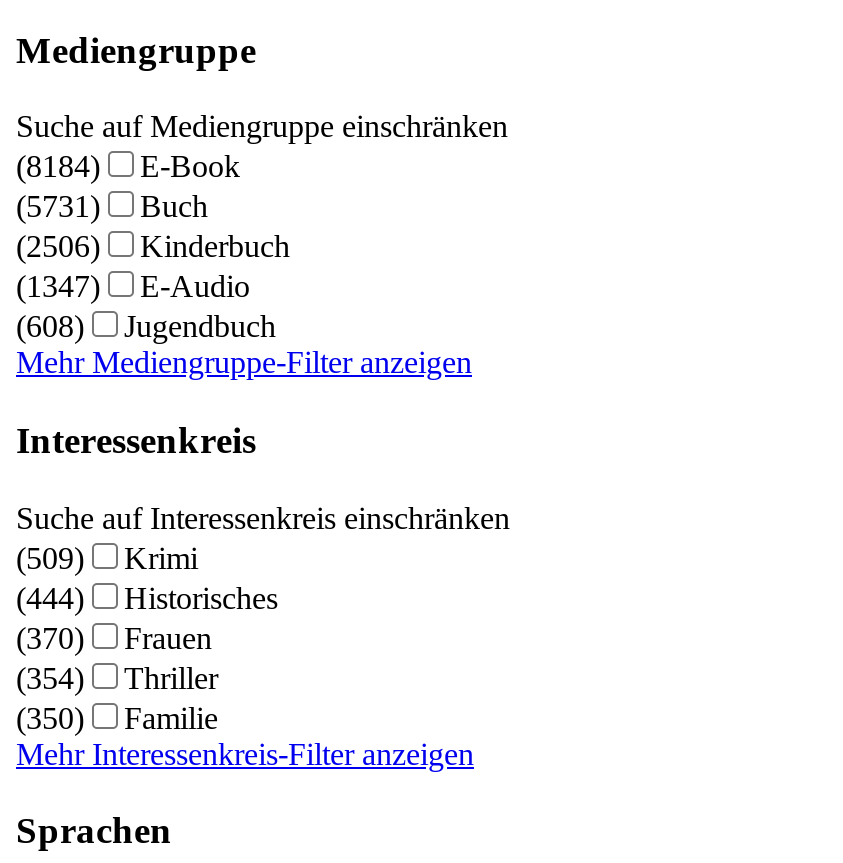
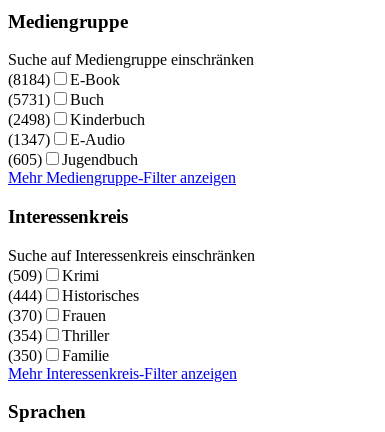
[16,230,290,264] (2506) Kinderbuch -> [8,111,145,128] (2498) Kinderbuch
[16,310,276,344] (608) Jugendbuch -> [8,151,138,168] (605) Jugendbuch

